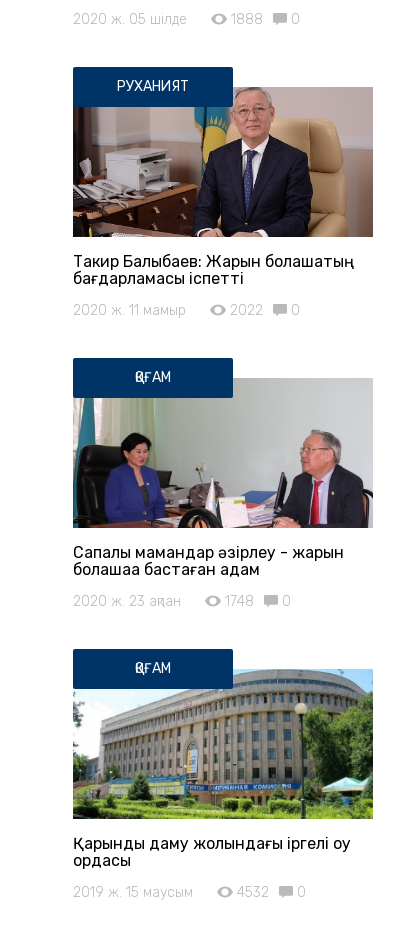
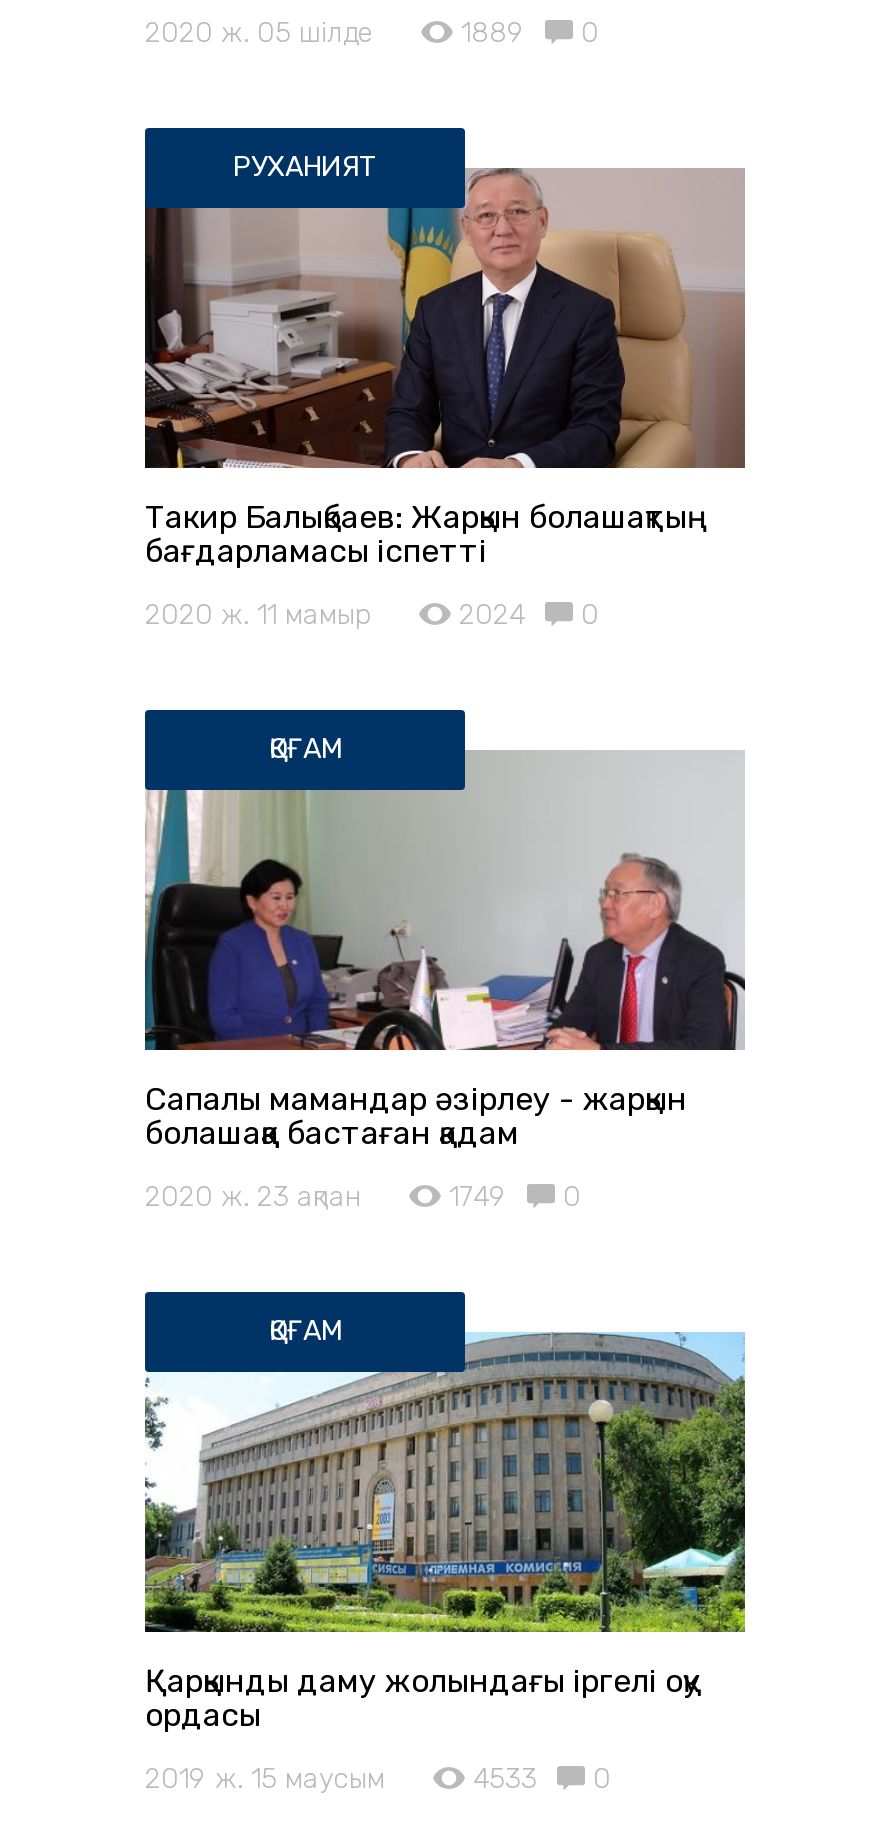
[231,10,300,27] 1888 0 -> [461,15,599,49] 1889 0
[230,301,300,318] 2022 0 -> [459,597,599,631] 2024 0
[225,592,291,609] 1748 0 -> [449,1179,581,1213] 1749 0
[237,883,306,900] 4532 0 -> [473,1761,611,1795] 4533 0

